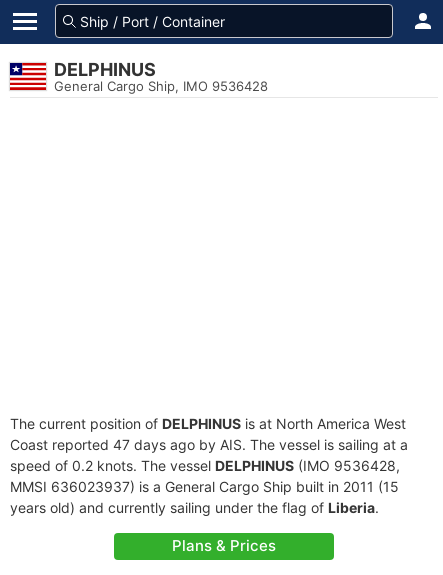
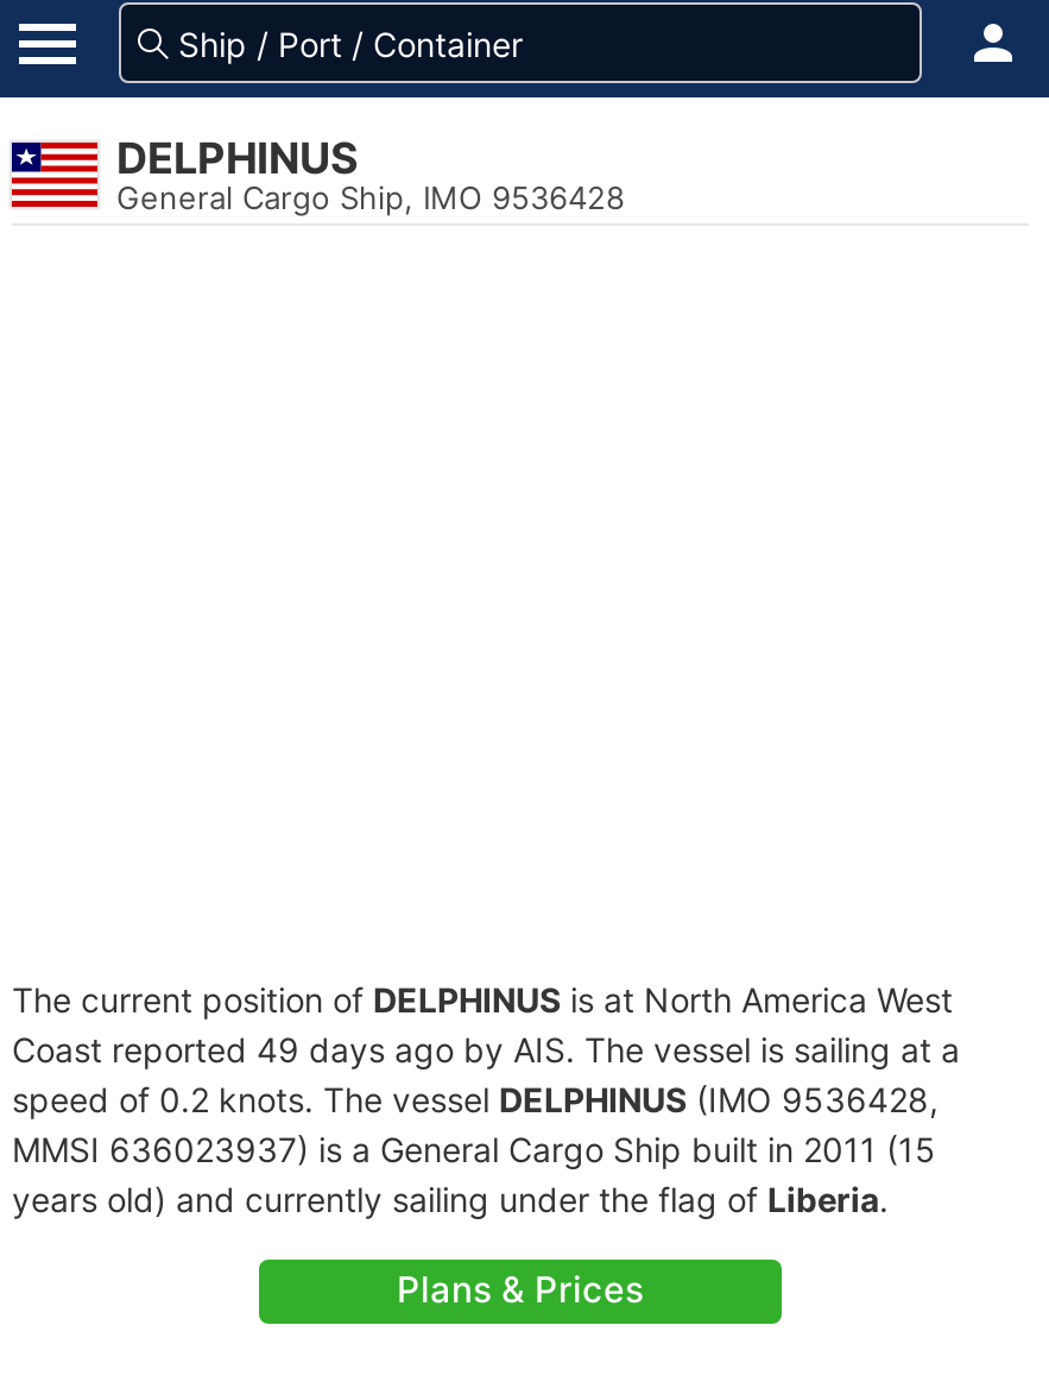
[10,436,408,453] Coast reported 47 days ago by AIS. The vessel is sailing at a -> [12,1029,960,1069] Coast reported 49 days ago by AIS. The vessel is sailing at a

